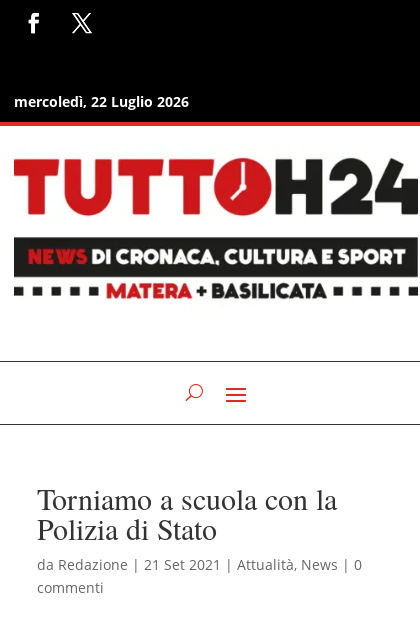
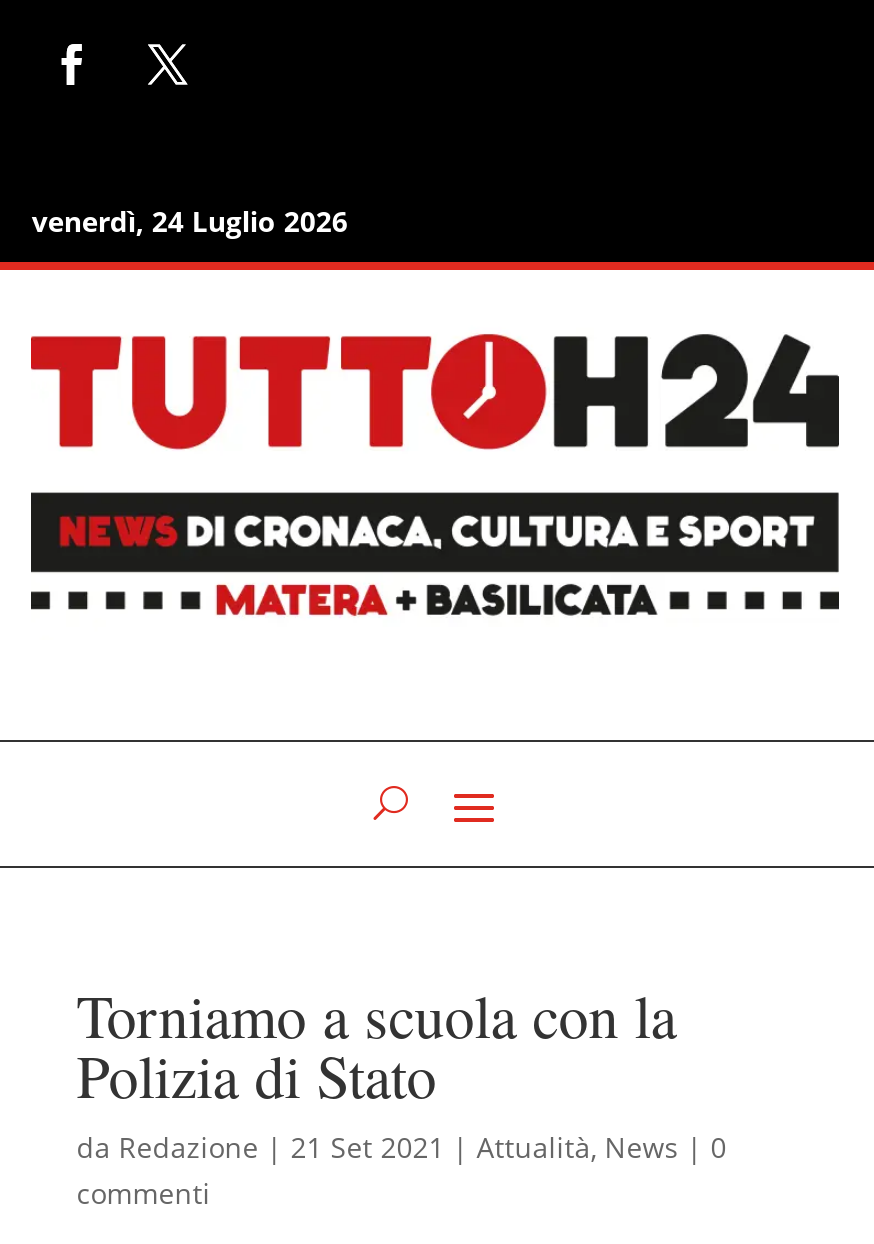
[14,92,189,111] mercoledì, 22 Luglio 2026 -> [32,202,348,240] venerdì, 24 Luglio 2026

